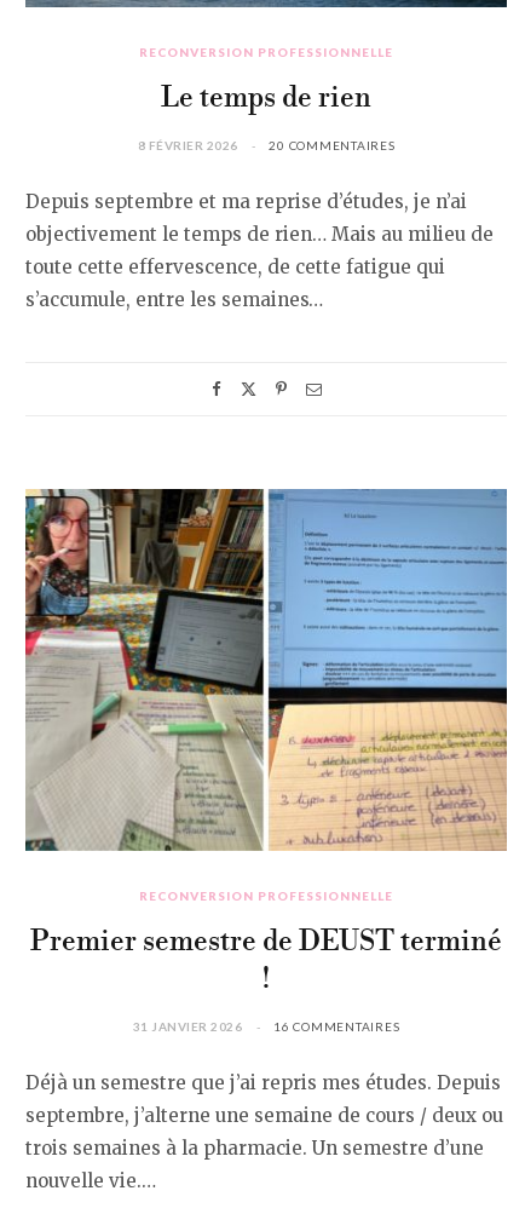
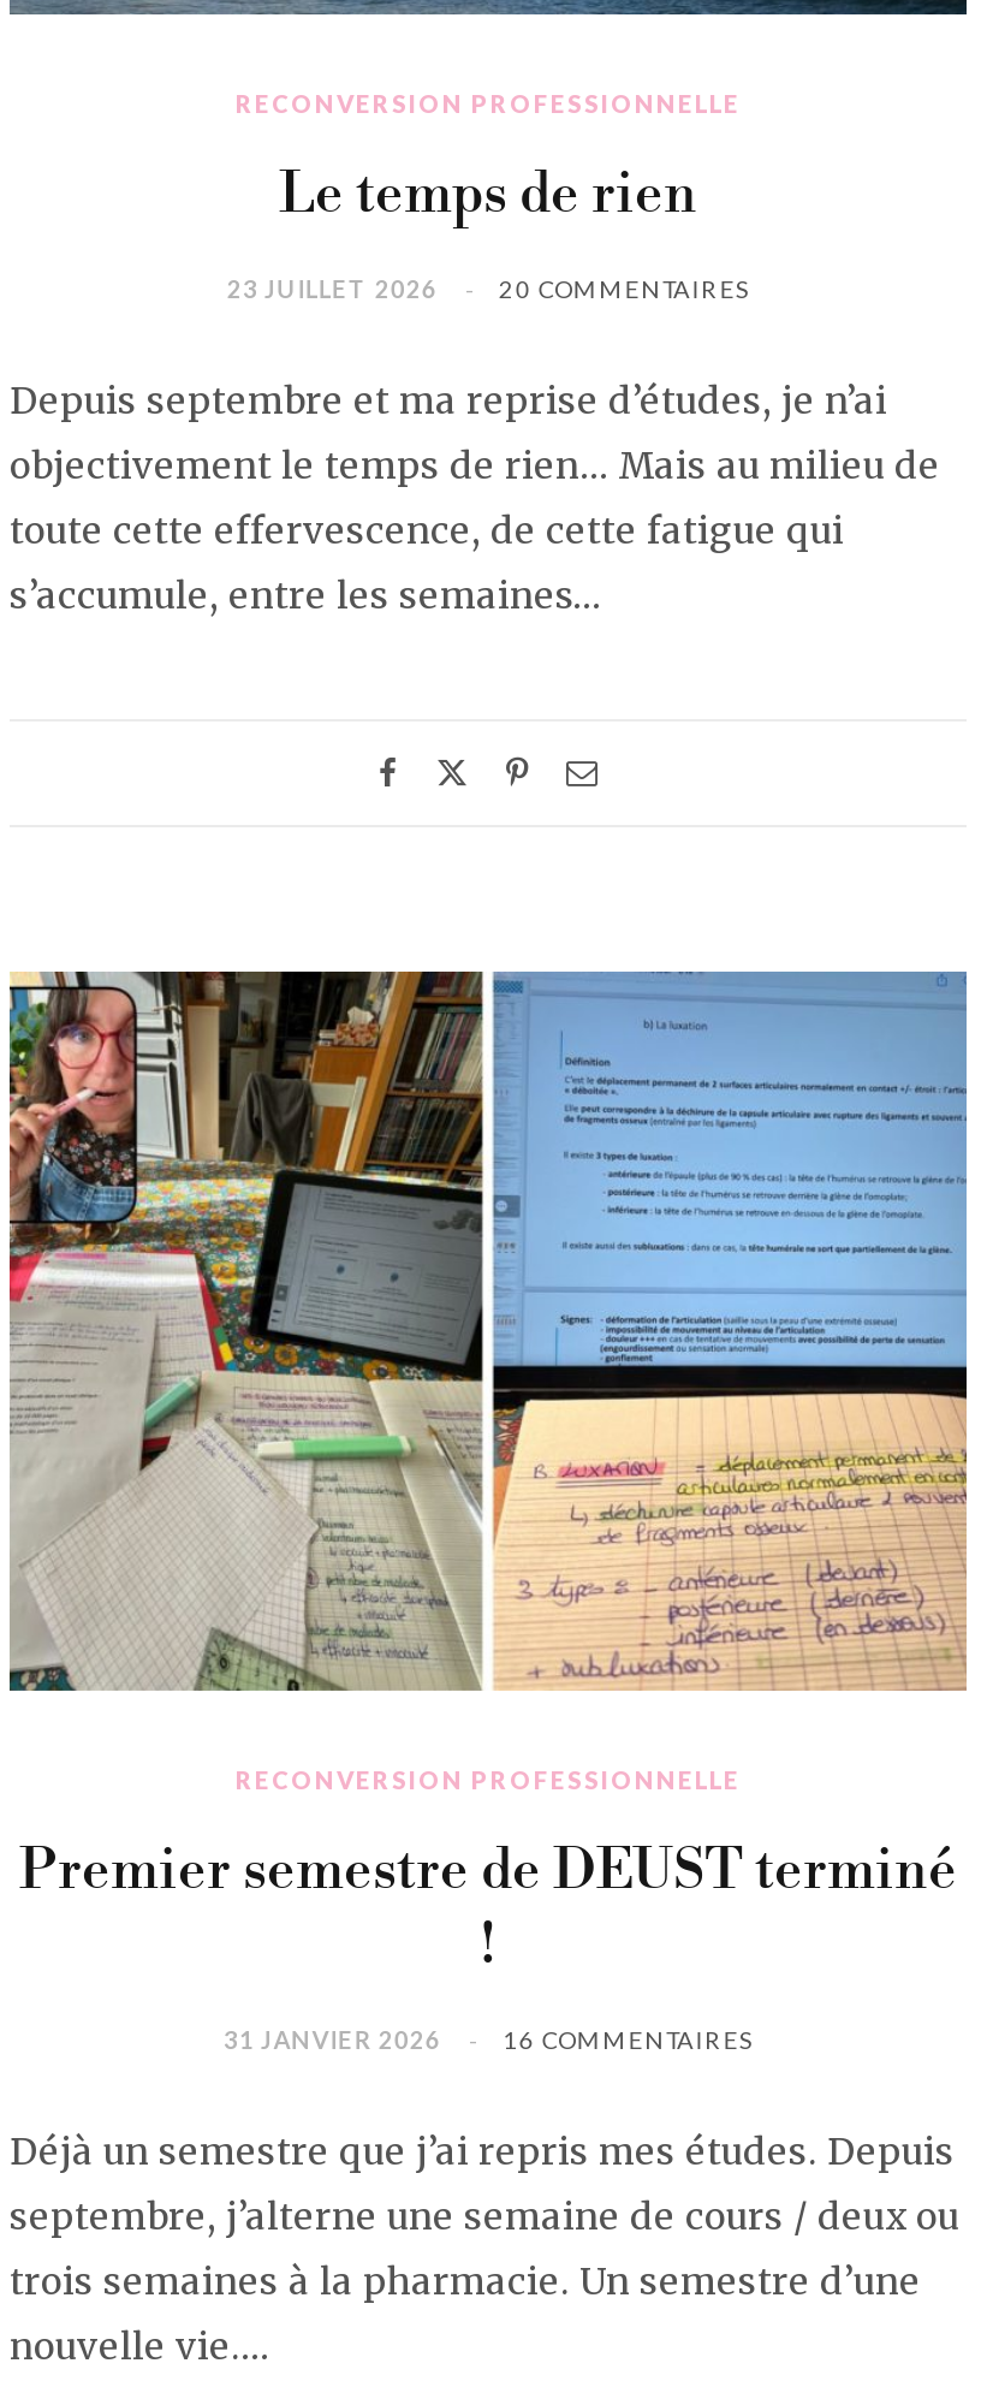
[137,138,238,153] 8 FÉVRIER 2026 -> [226,275,437,304] 23 JUILLET 2026

